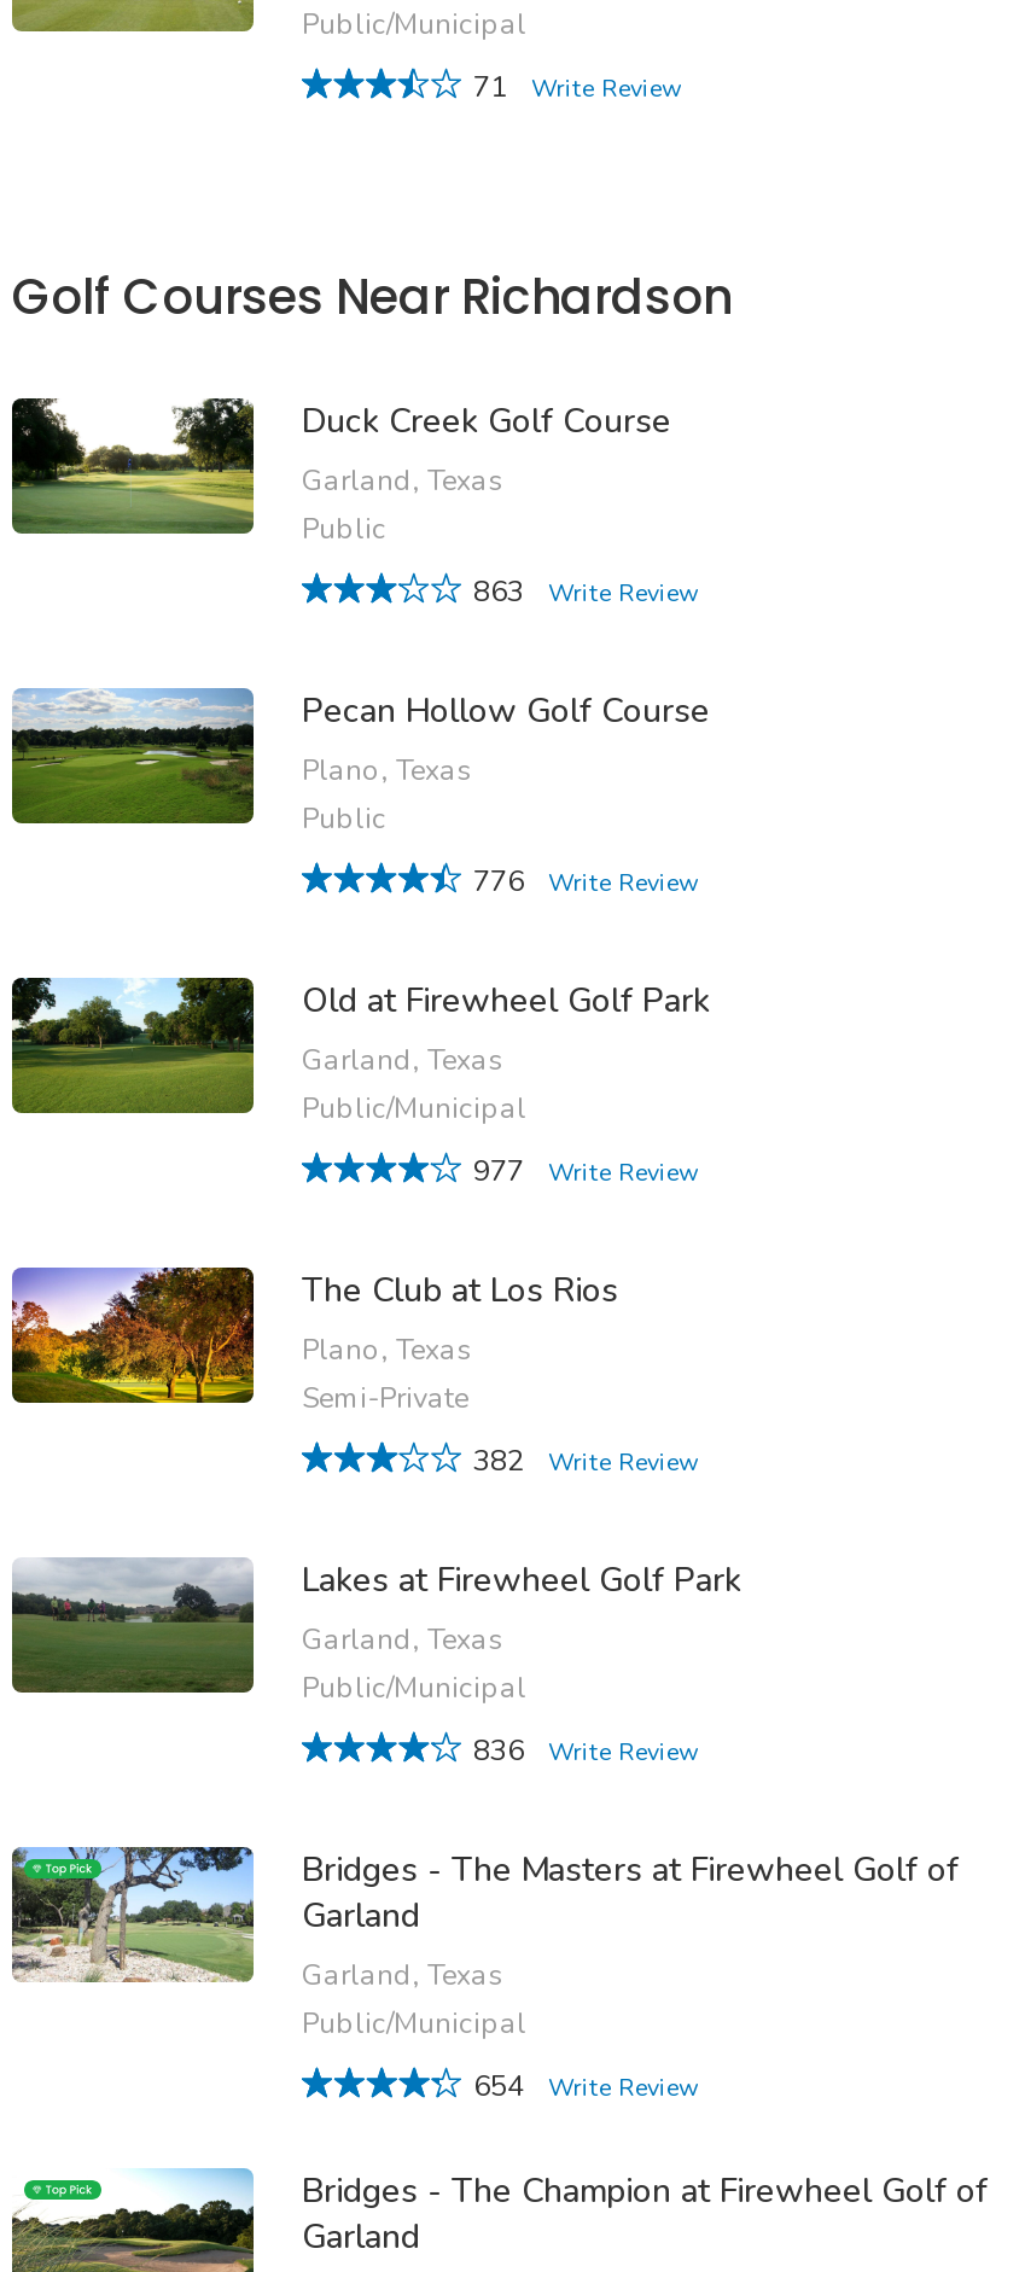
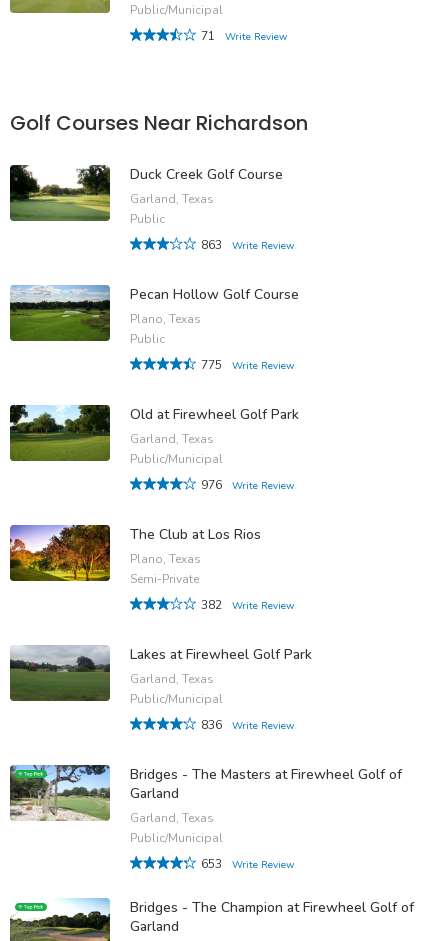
[473,861,698,900] 776 Write Review -> [201,357,294,373] 775 Write Review
[473,1151,698,1190] 977 Write Review -> [201,477,294,493] 976 Write Review
[473,2066,698,2105] 654 Write Review -> [201,856,294,872] 653 Write Review

